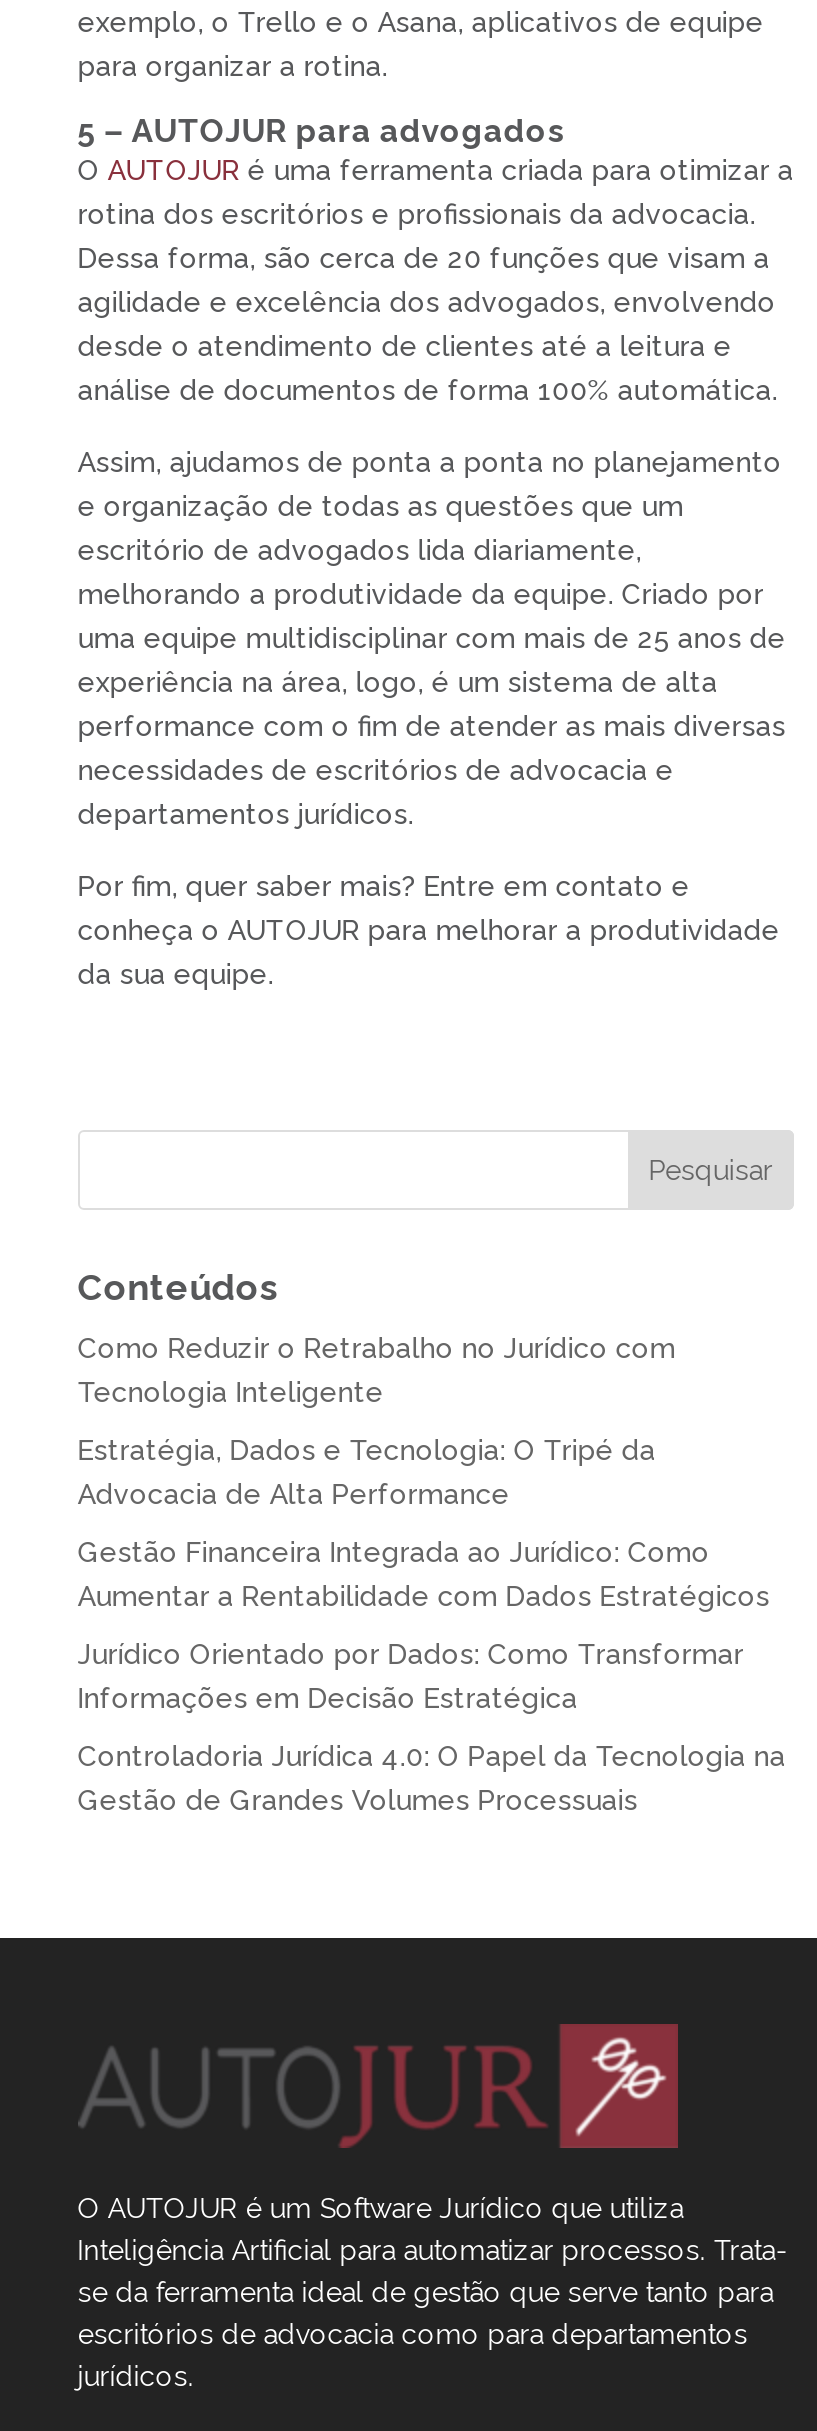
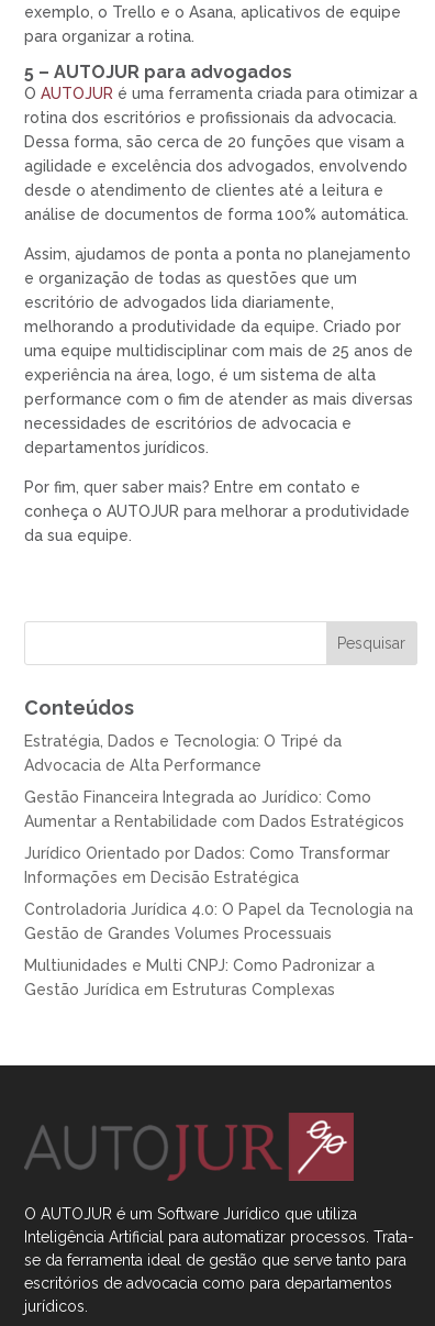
[78,1332,676,1408] Como Reduzir o Retrabalho no Jurídico com | Tecnologia Inteligente -> none
moved [78,1434,786,1816] -> [24,732,413,942]: Estratégia, Dados e Tecnologia: O Tripé da | Advocacia de Alta Performance | Gestão Financeira Integrada ao Jurídico: Como | Aumentar a Rentabilidade com Dados Estratégicos | Jurídico Orientado por Dados: Como Transformar | Informações em Decisão Estratégica | Controladoria Jurídica 4.0: O Papel da Tecnologia na | Gestão de Grandes Volumes Processuais
none -> [24,956,374,998] Multiunidades e Multi CNPJ: Como Padronizar a | Gestão Jurídica em Estruturas Complexas

